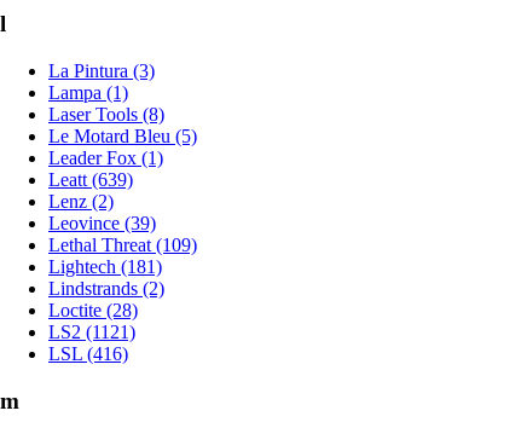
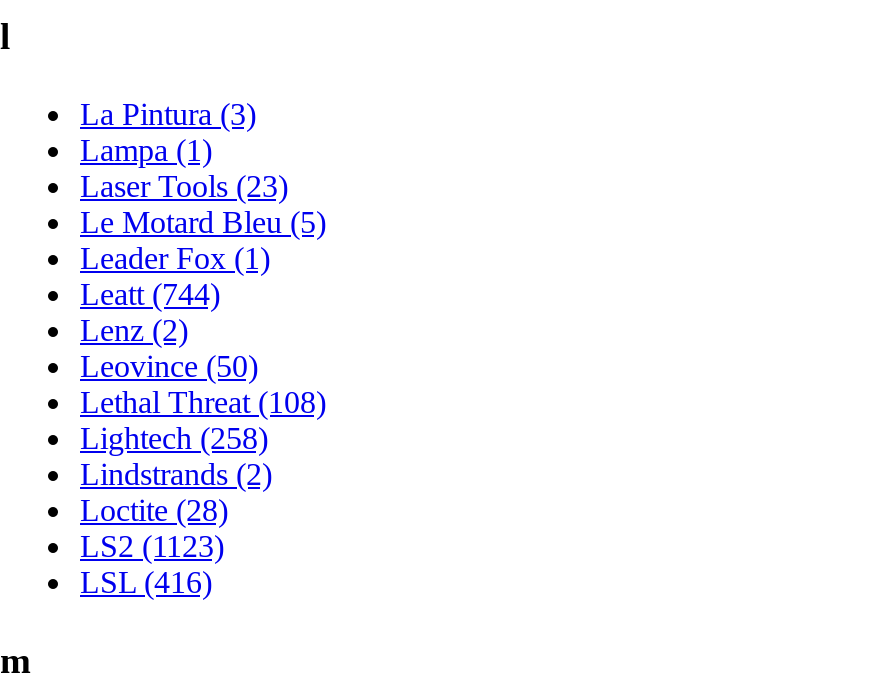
[48,104,164,125] Laser Tools (8) -> [80,169,288,203] Laser Tools (23)
[48,170,133,190] Leatt (639) -> [80,277,220,311] Leatt (744)
[48,213,156,234] Leovince (39) -> [80,349,258,383] Leovince (50)
[48,235,197,255] Lethal Threat (109) -> [80,385,326,419] Lethal Threat (108)
[48,257,162,277] Lightech (181) -> [80,421,268,455] Lightech (258)
[48,322,135,342] LS2 (1121) -> [80,529,224,563] LS2 (1123)

